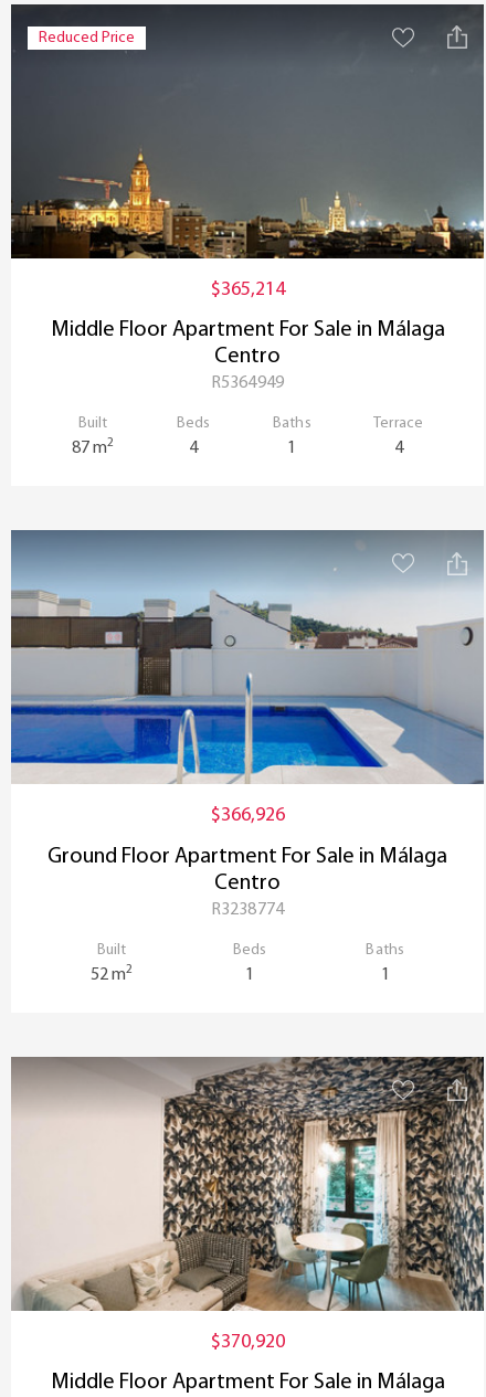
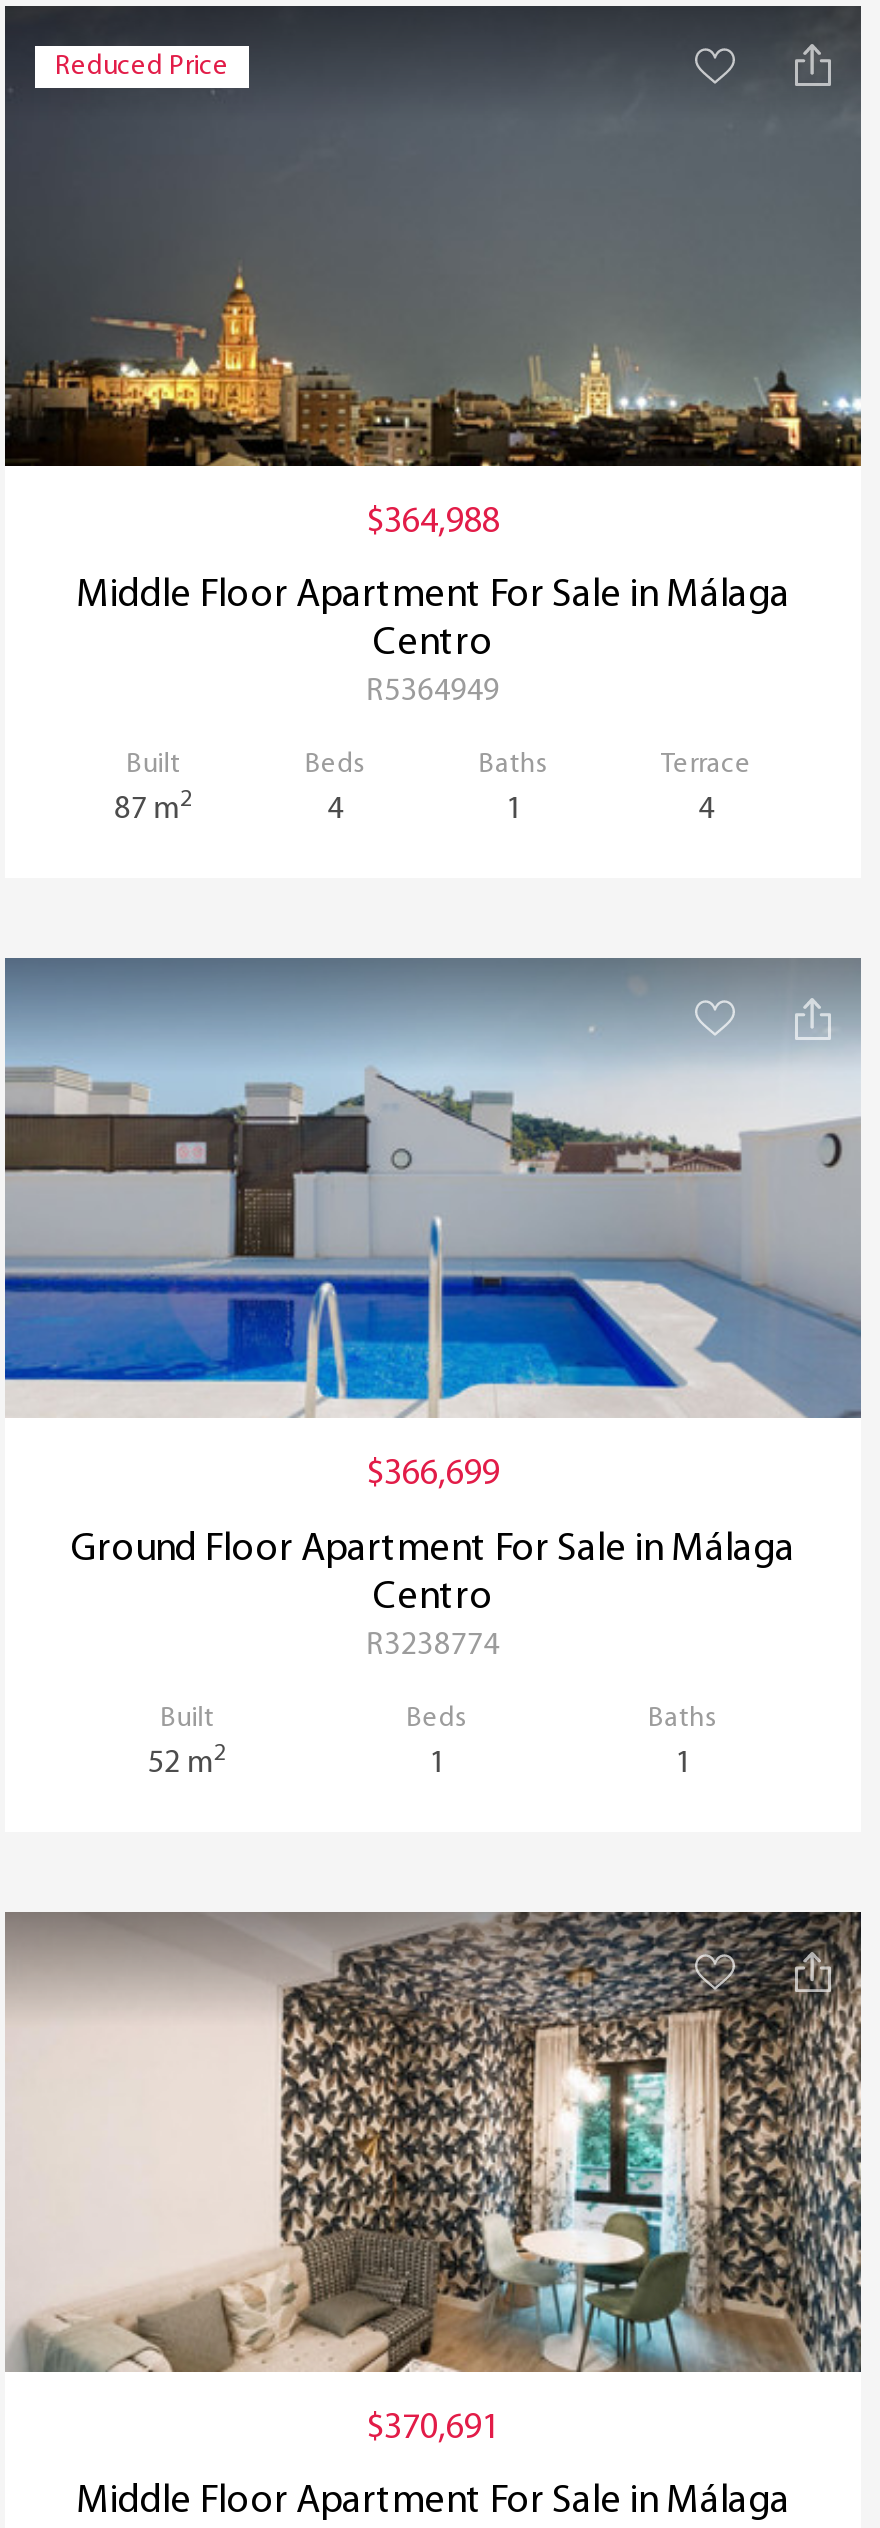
[210,279,284,300] $365,214 -> [366,503,500,541] $364,988
[210,806,284,827] $366,926 -> [366,1457,500,1495] $366,699
[210,1332,284,1353] $370,920 -> [366,2410,500,2448] $370,691

